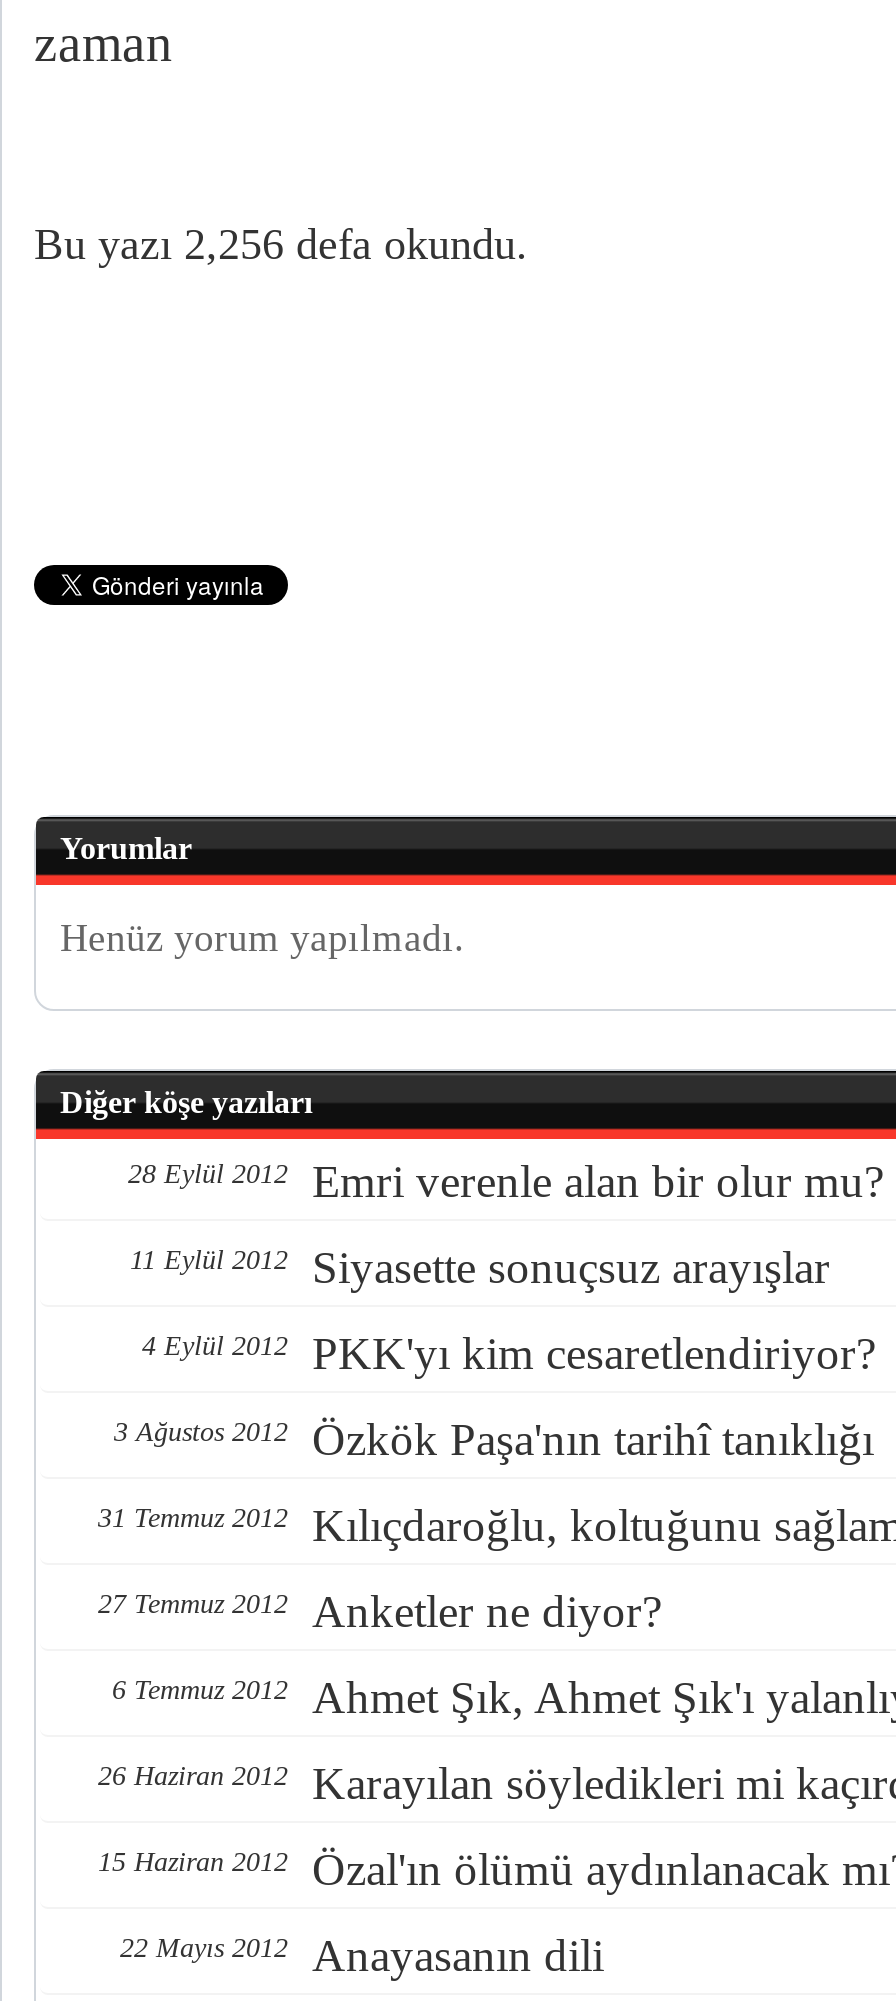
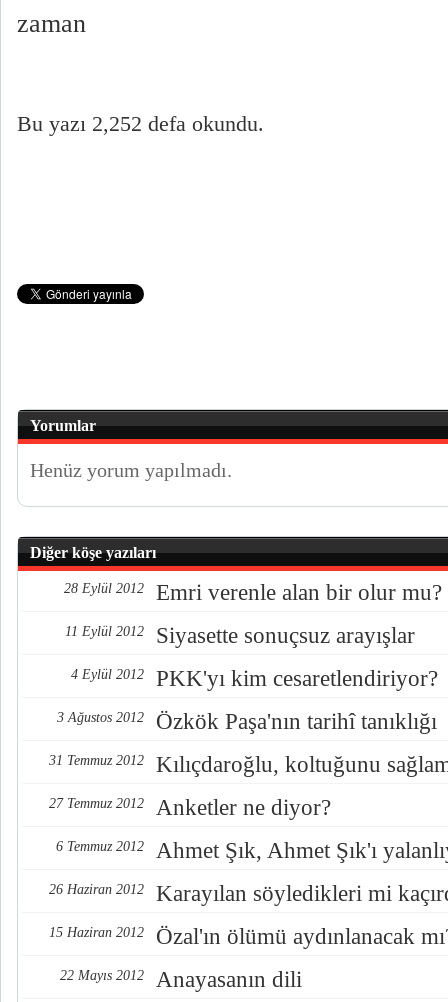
[34,221,528,269] Bu yazı 2,256 defa okundu. -> [17,112,264,136] Bu yazı 2,252 defa okundu.

